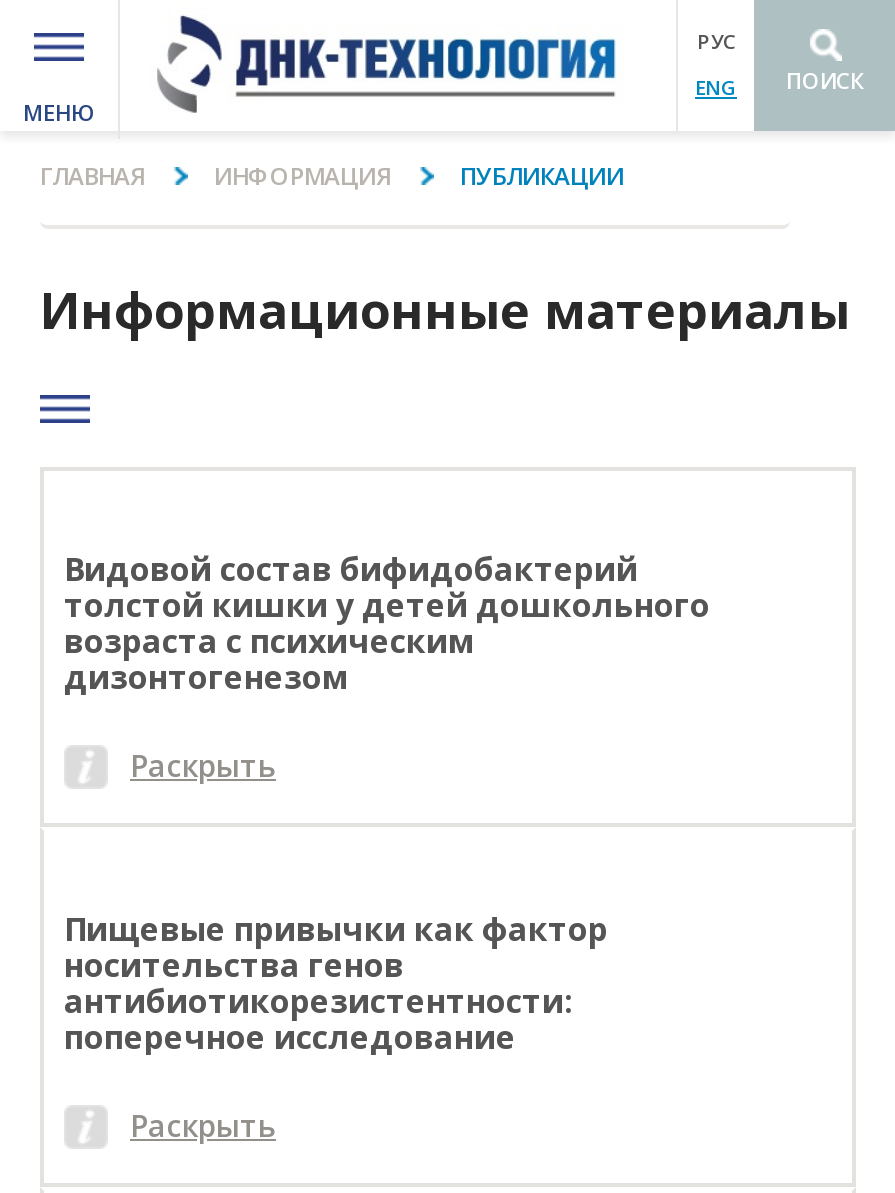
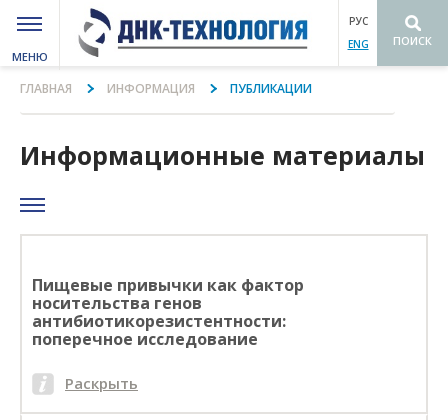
[64,547,710,785] Видовой состав бифидобактерий | толстой кишки у детей дошкольного | возраста с психическим | дизонтогенезом | Раскрыть -> none

